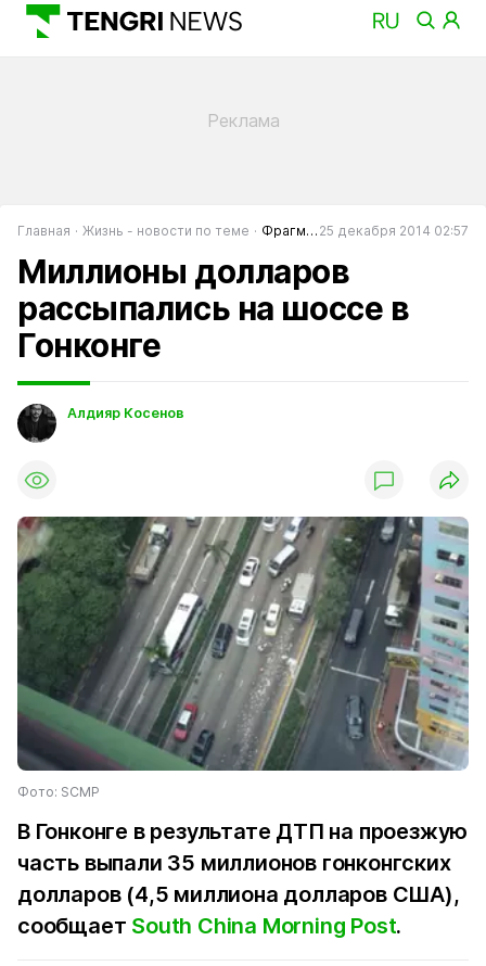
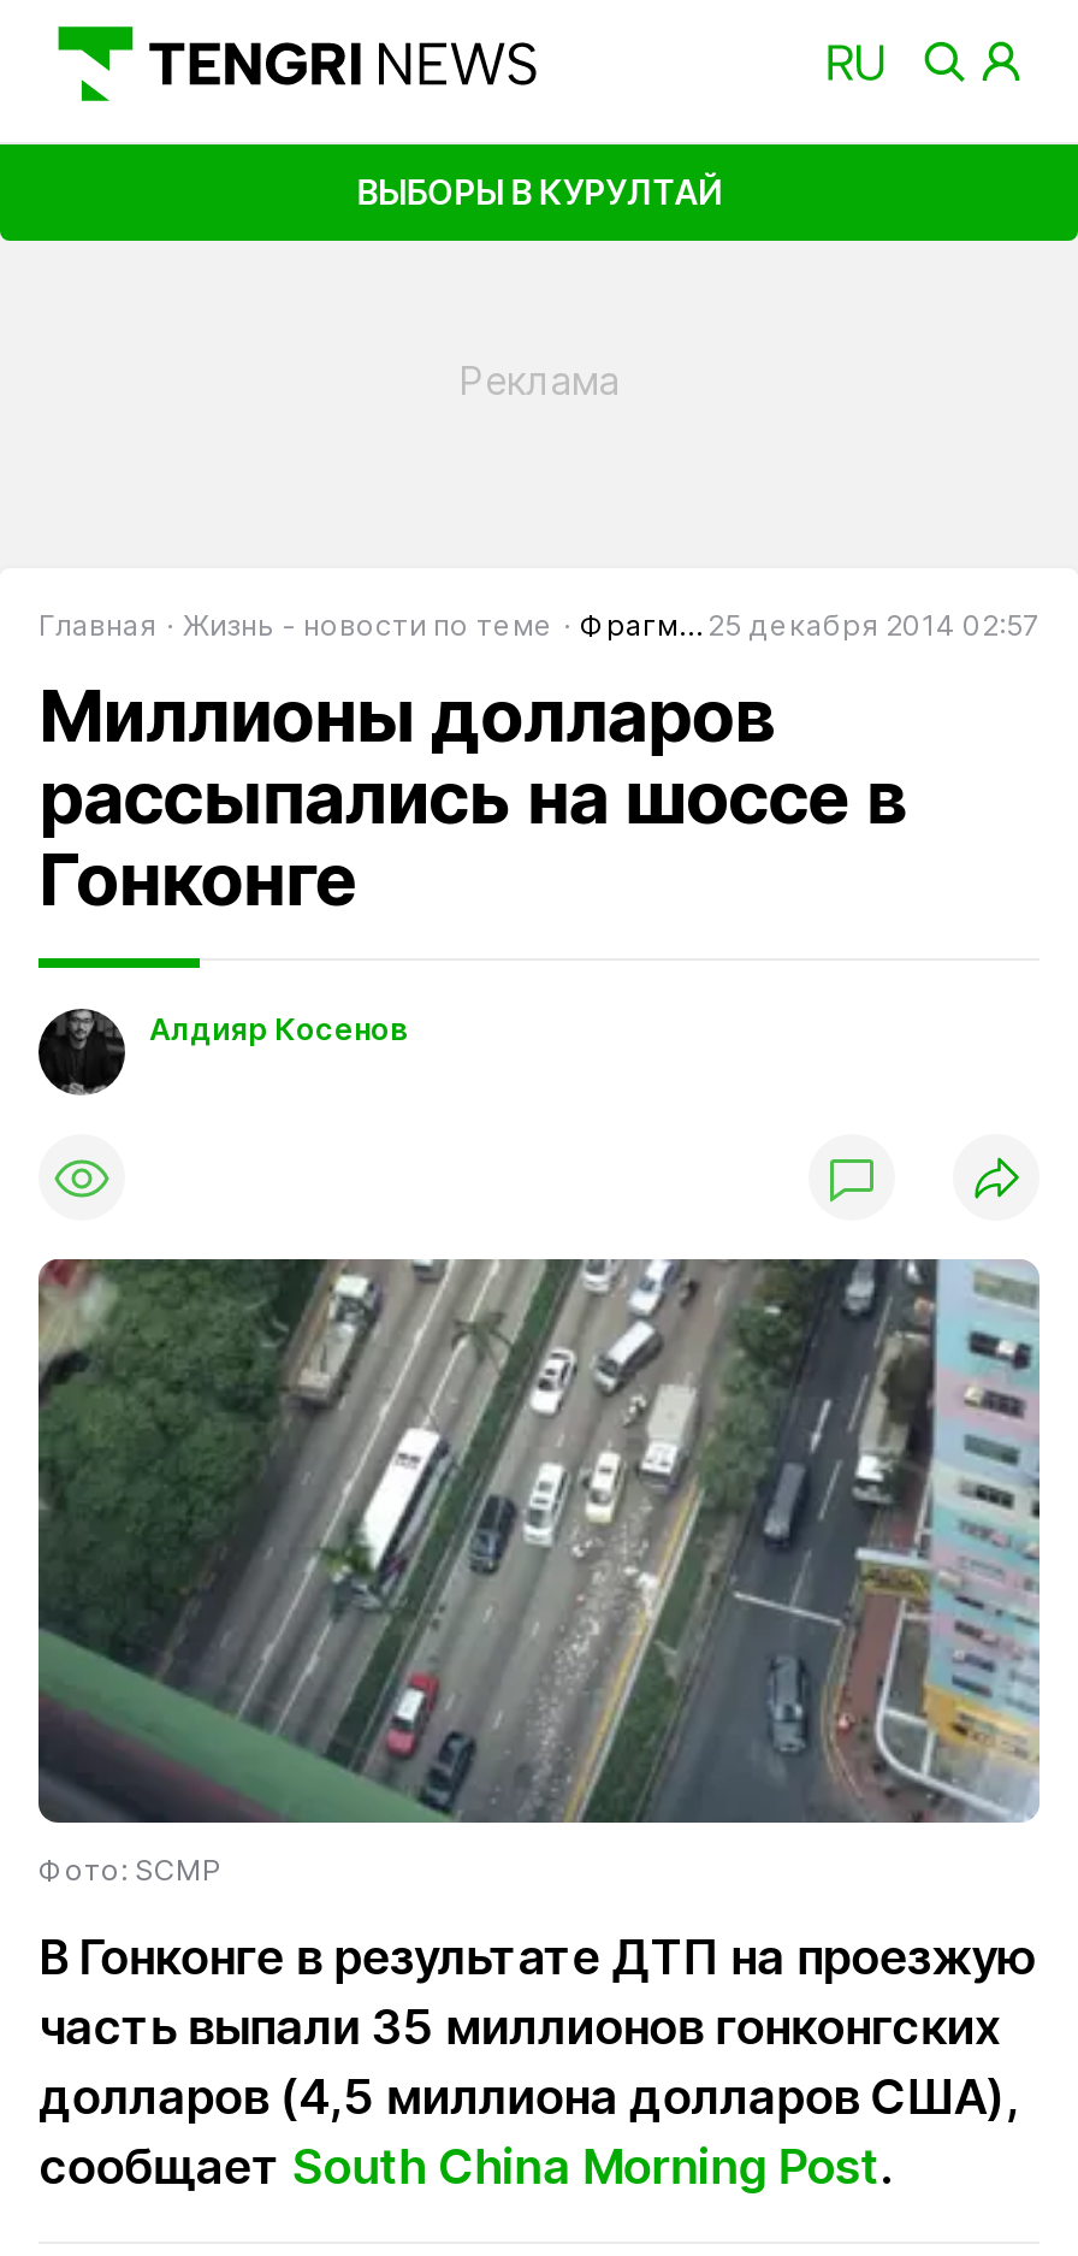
none -> [357,170,721,211] ВЫБОРЫ В КУРУЛТАЙ

